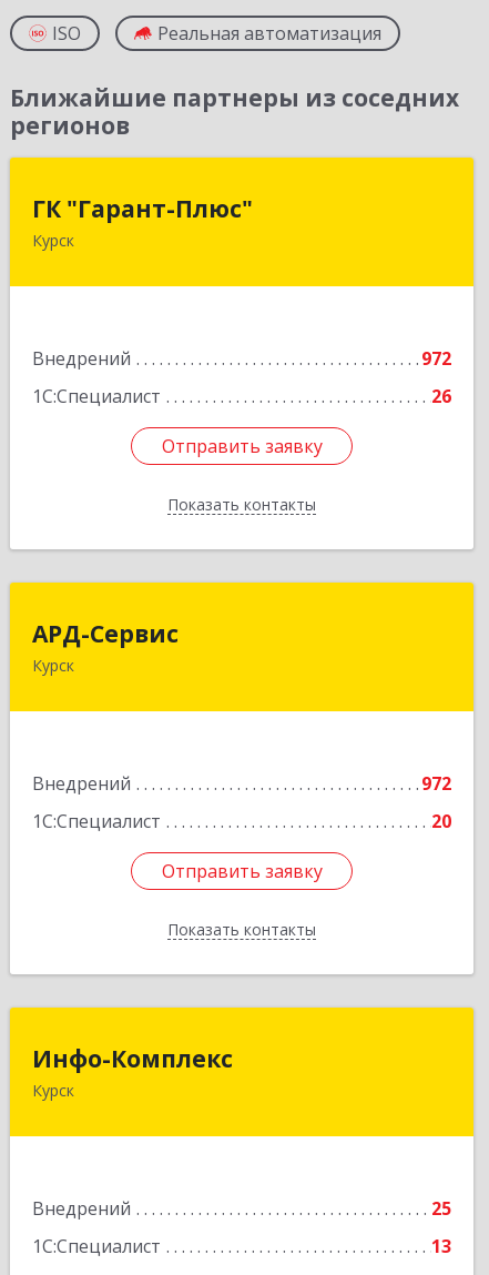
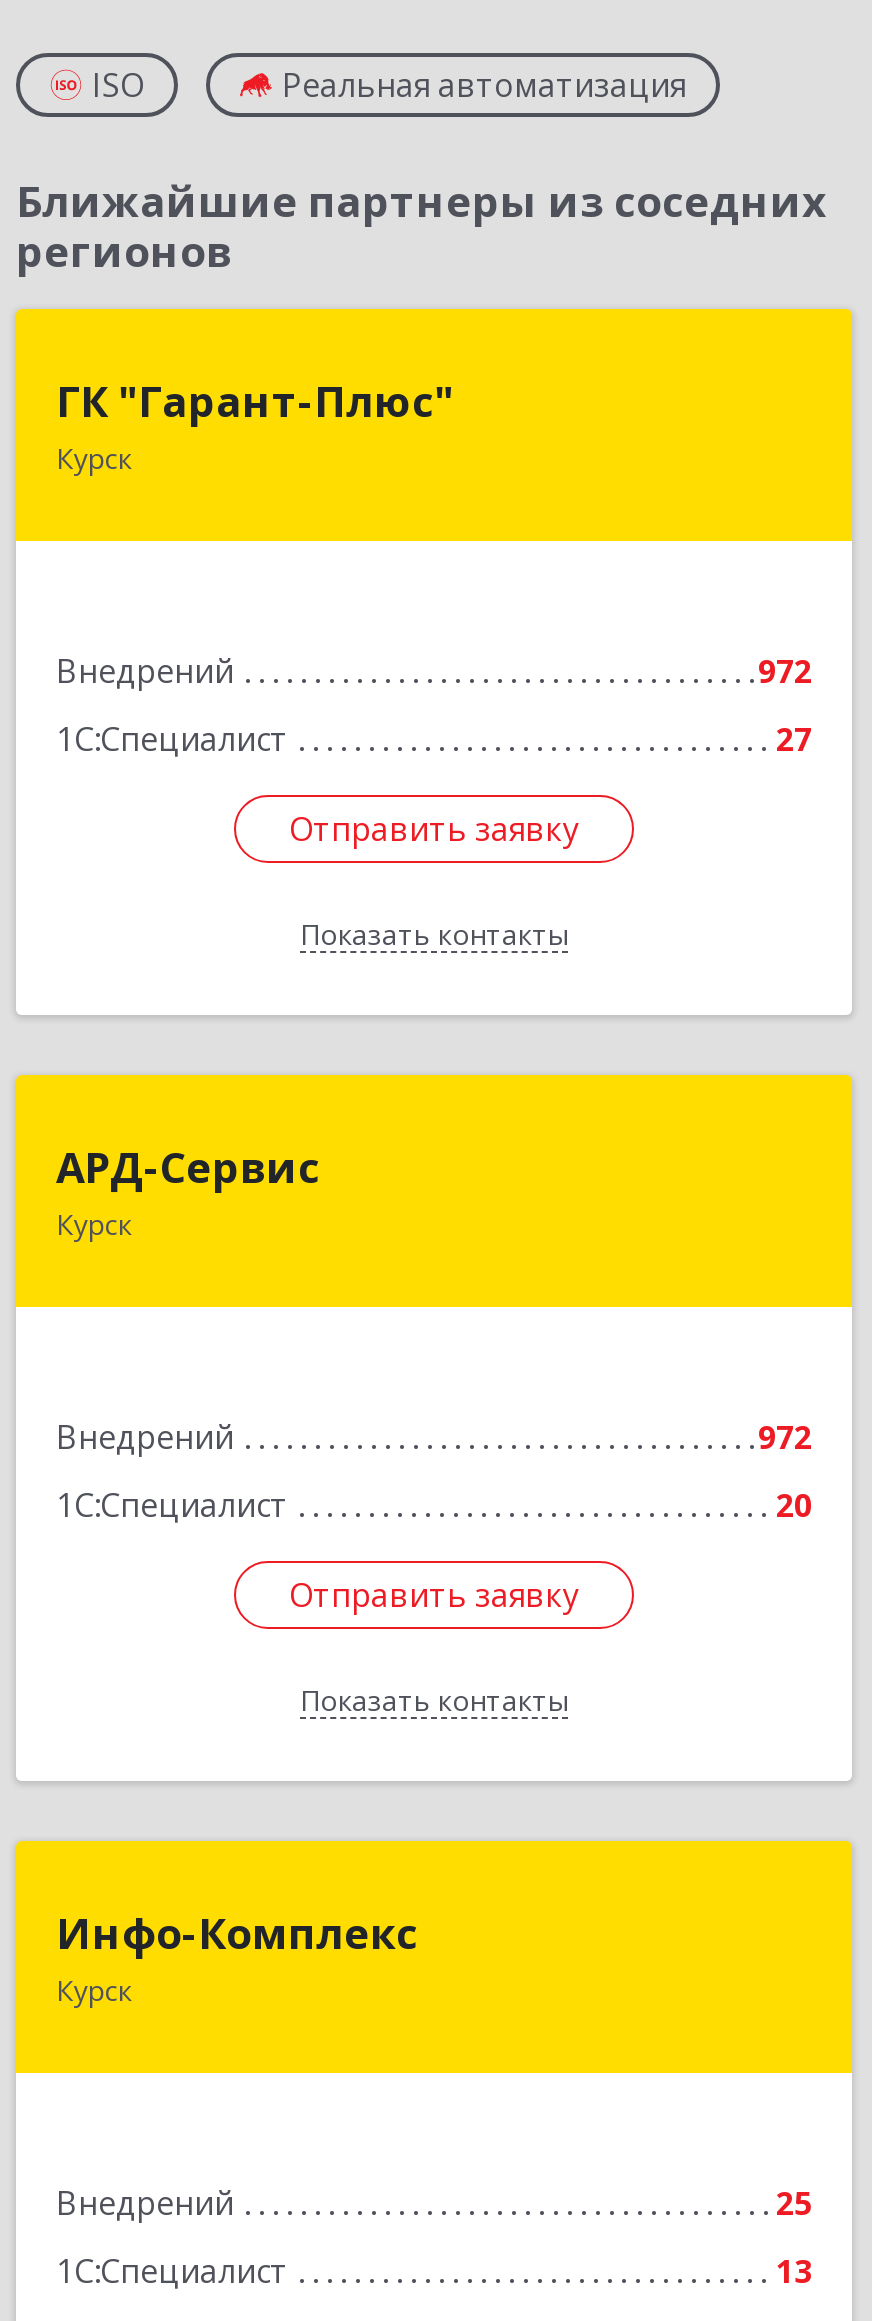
[431,384,451,408] 26 -> [776,717,812,761] 27

